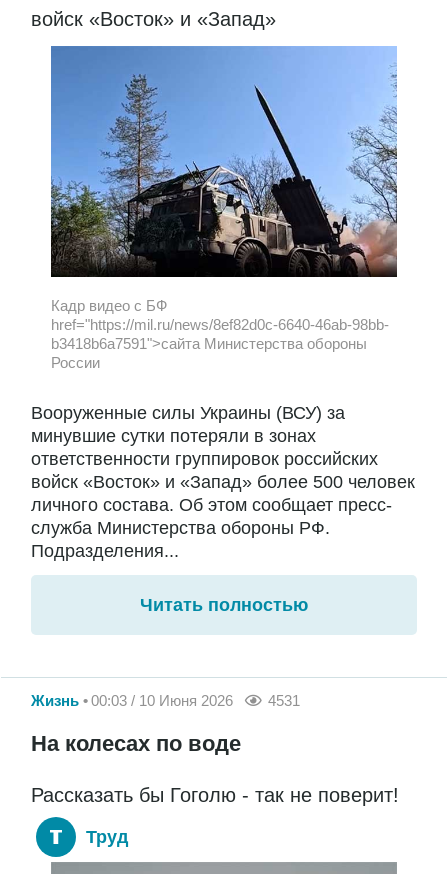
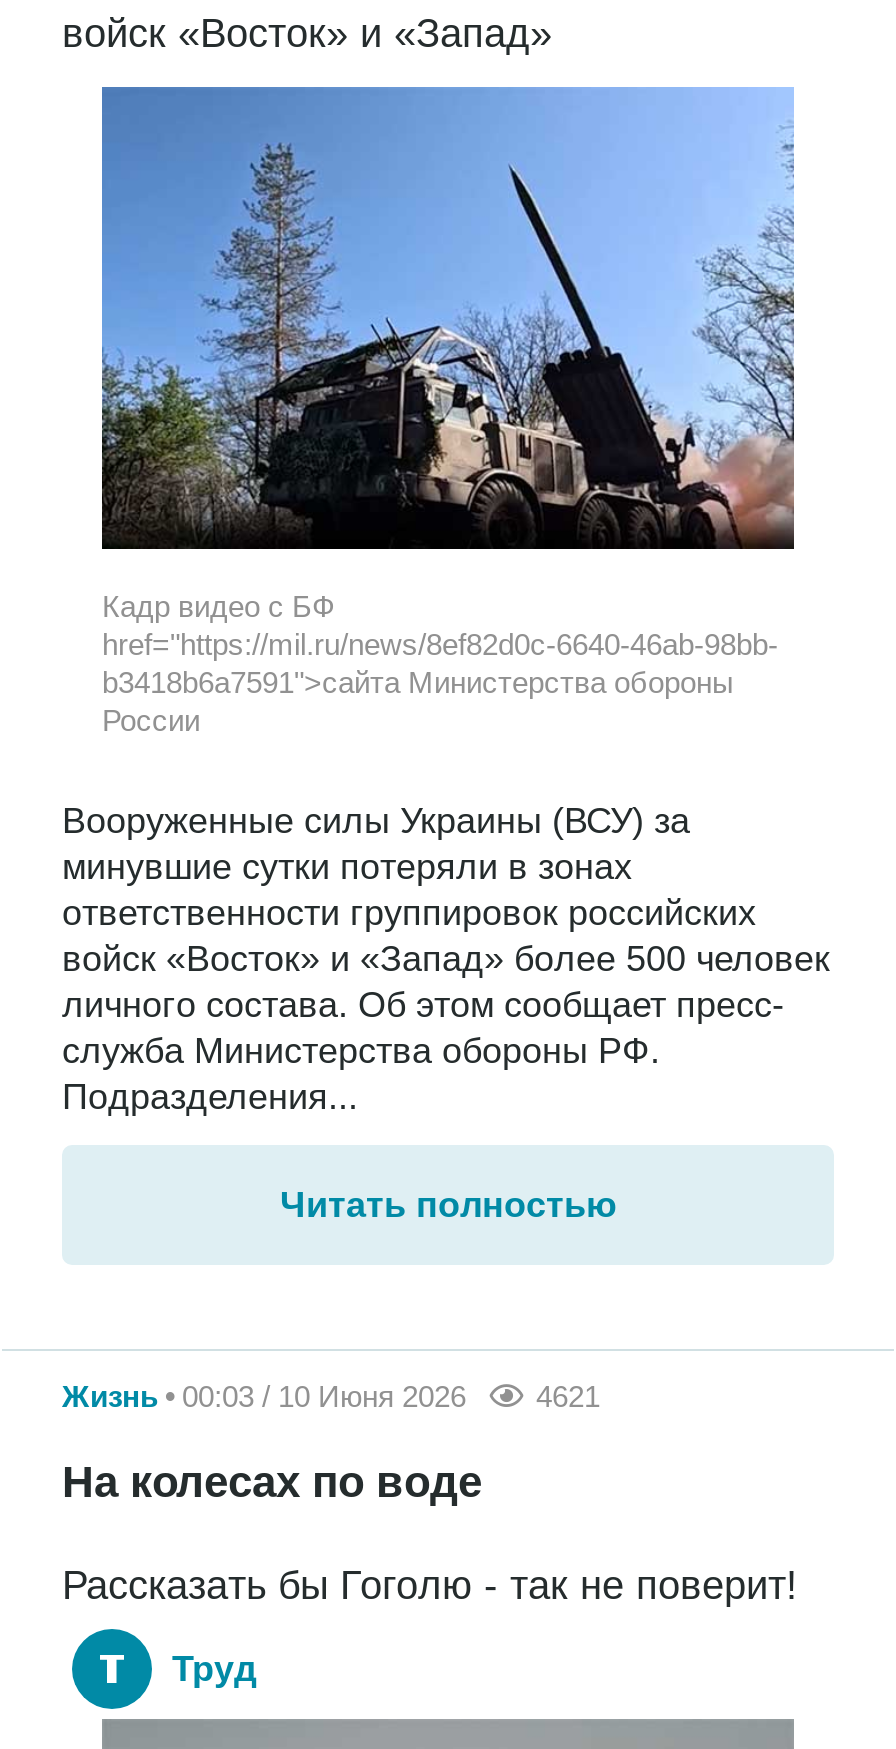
[268,692,300,709] 4531 -> [536,1380,600,1414] 4621

